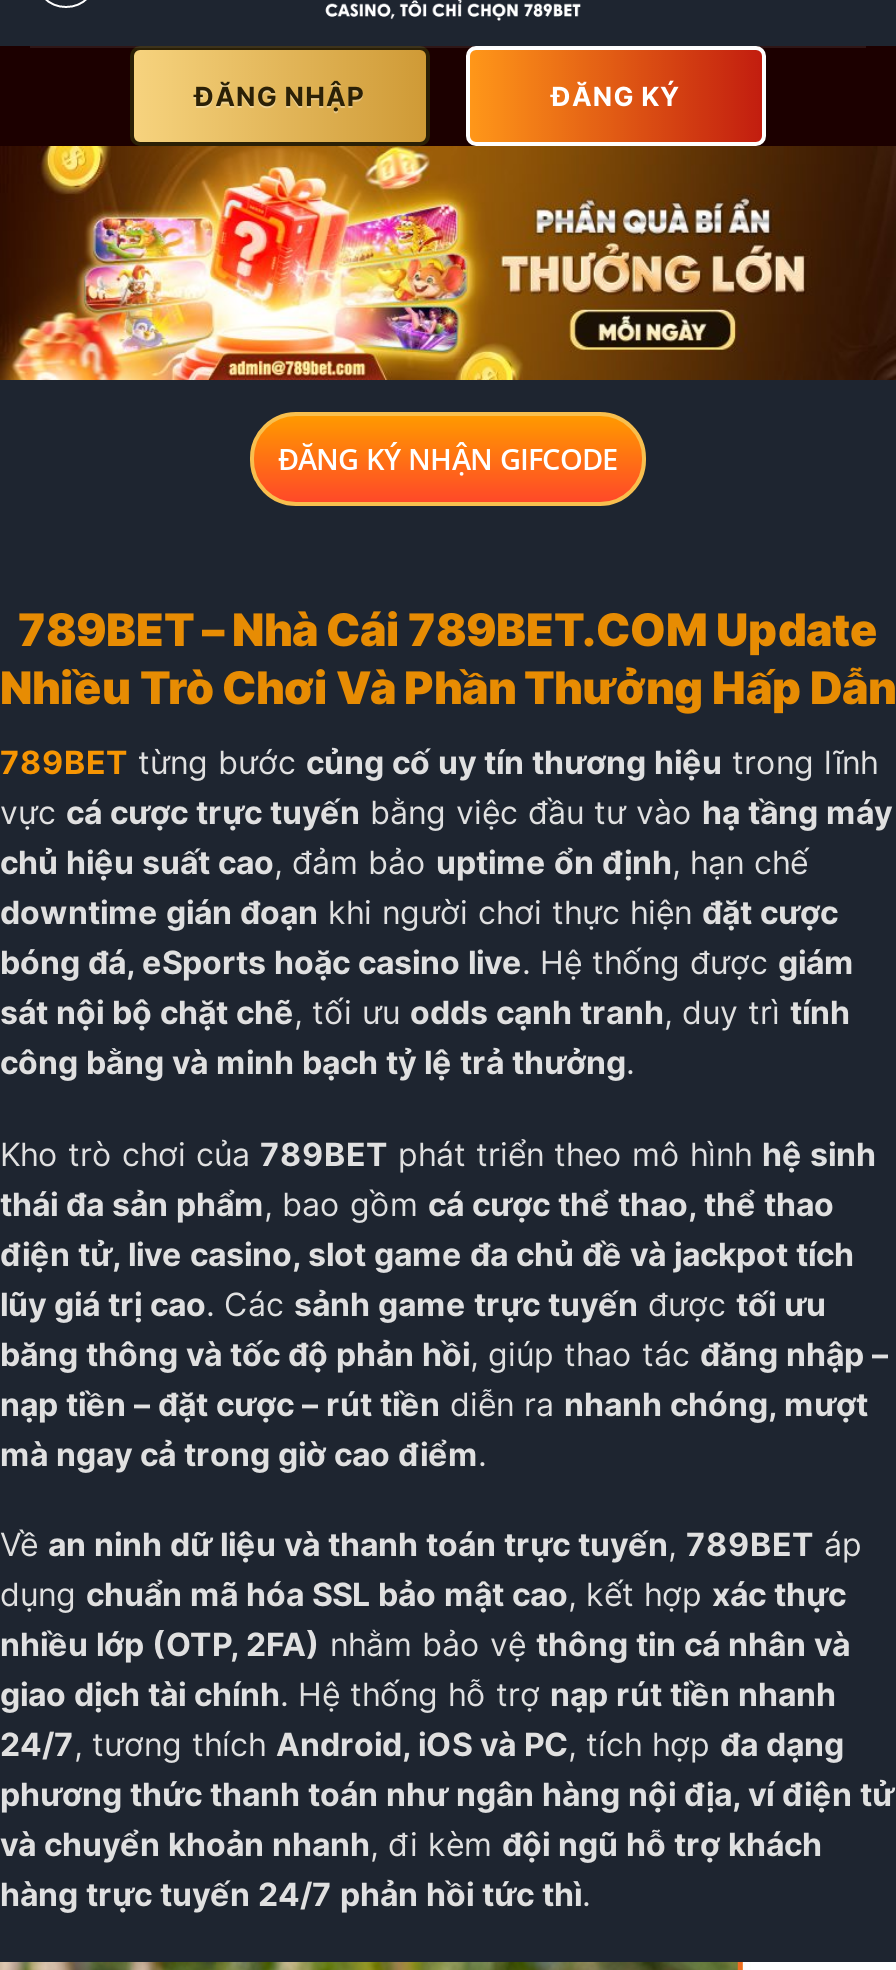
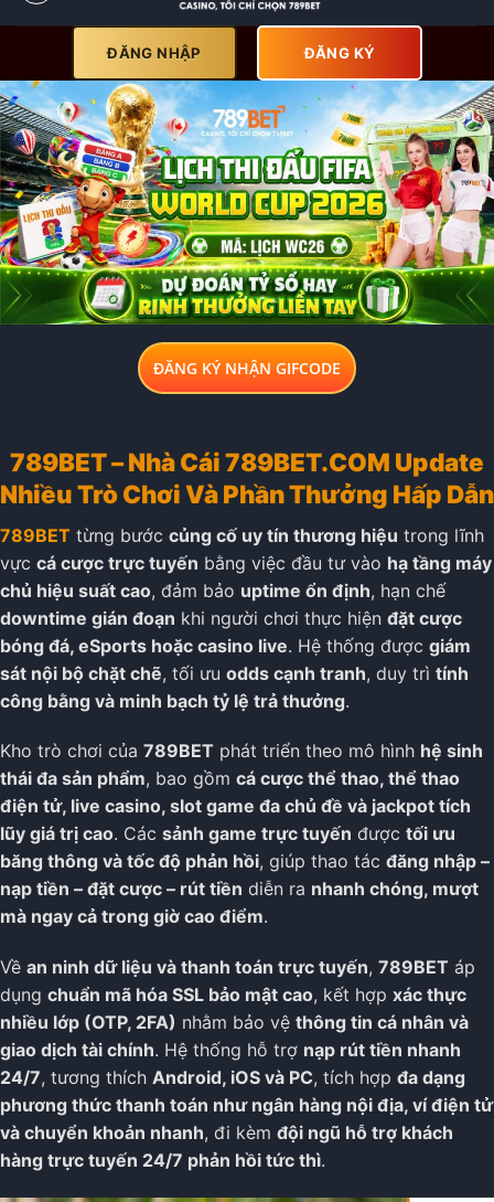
[6,144,890,382] [image] -> [3,79,491,326] [image]

